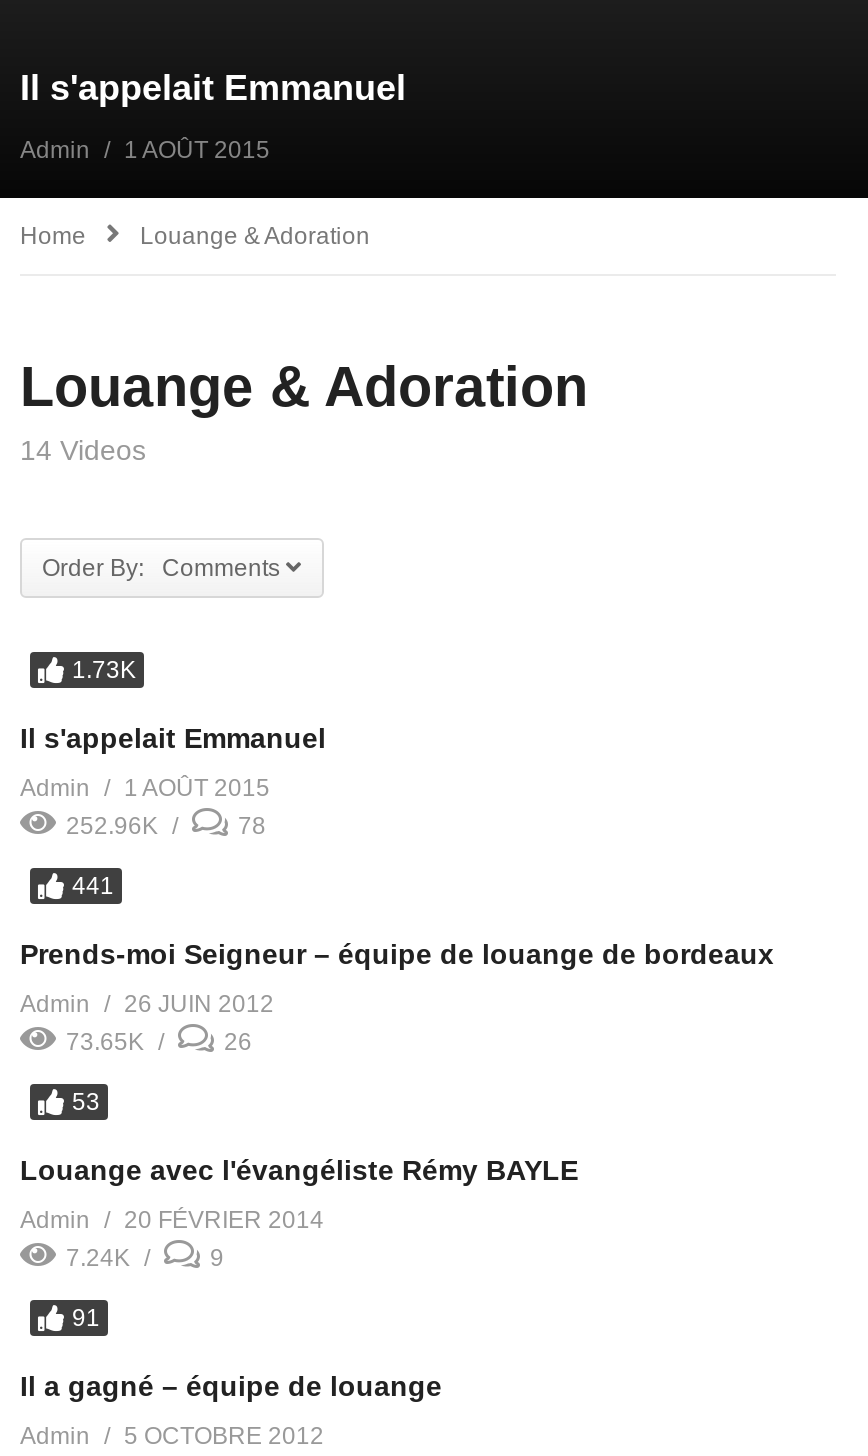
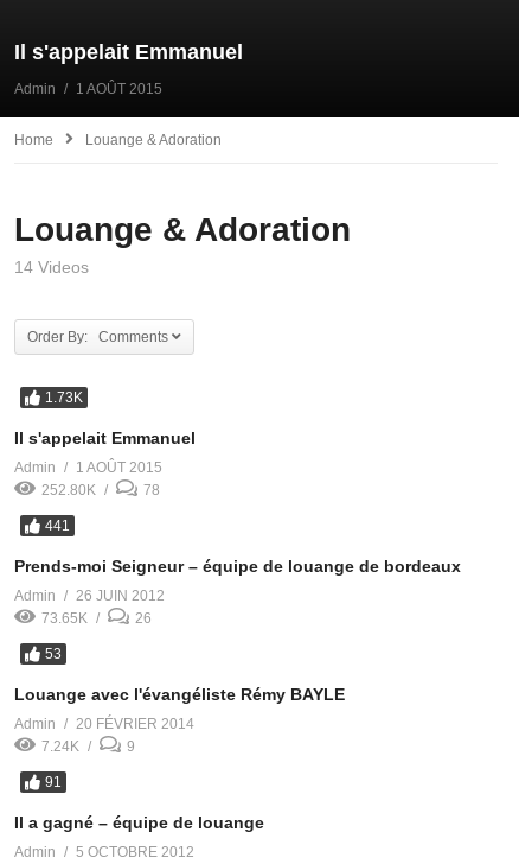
[66,812,158,840] 252.96K -> [41,482,96,498] 252.80K

